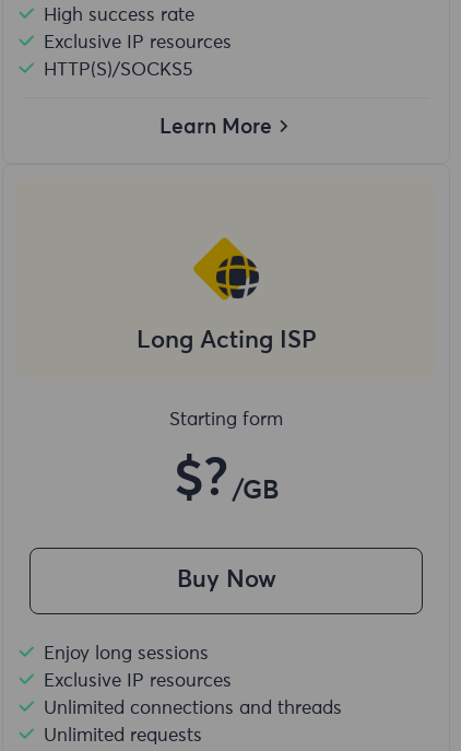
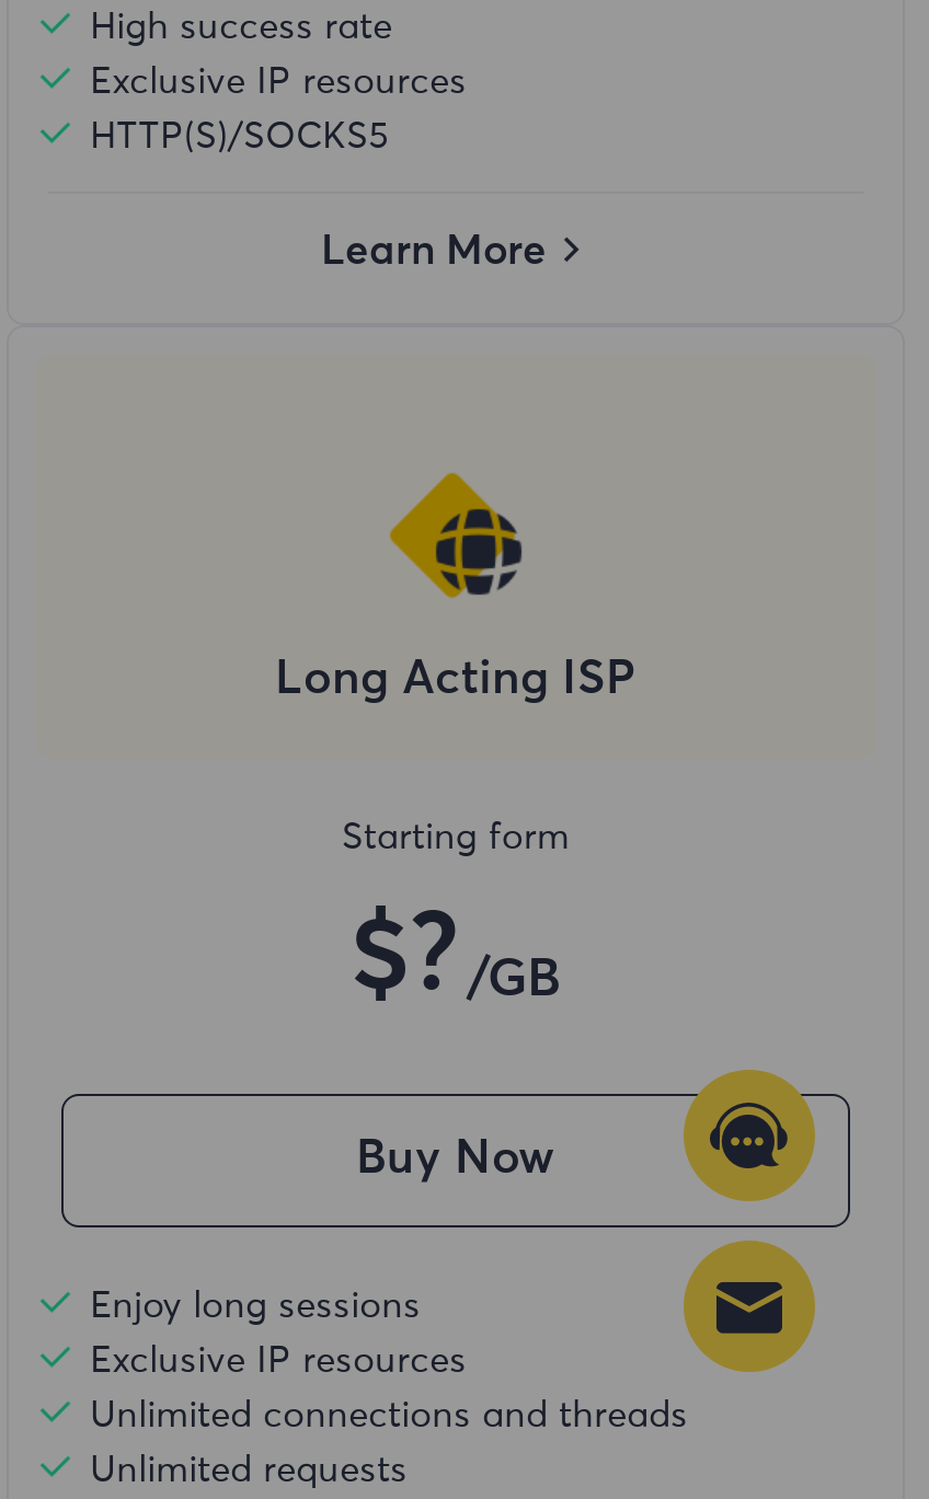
none -> [681,1068,817,1203] [image]
none -> [681,1238,817,1374] [image]

